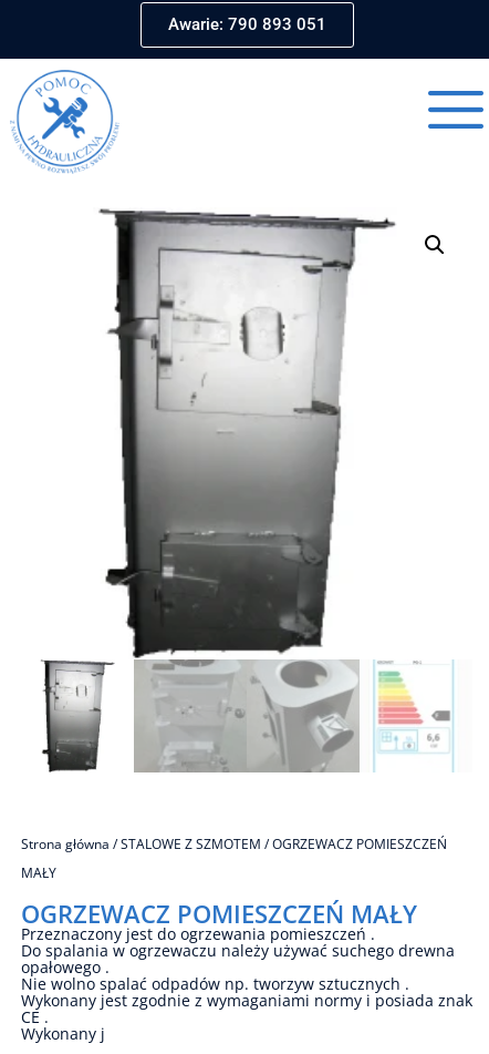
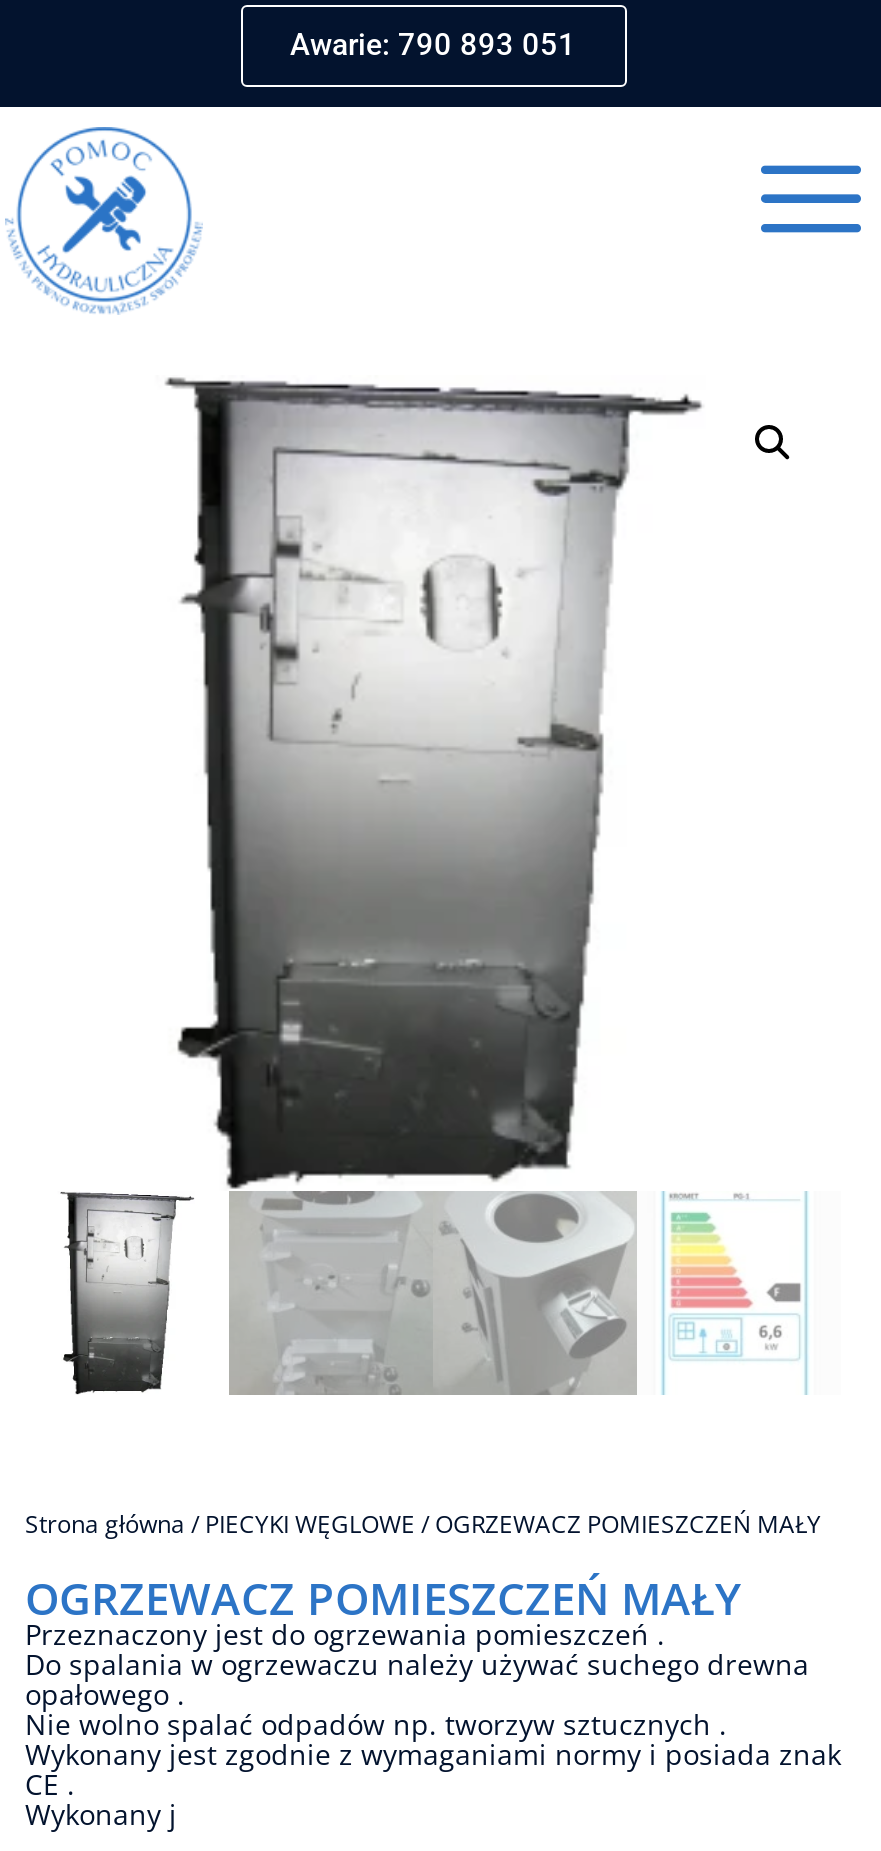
[21,835,447,882] Strona główna / STALOWE Z SZMOTEM / OGRZEWACZ POMIESZCZEŃ | MAŁY -> [25,1507,821,1541] Strona główna / PIECYKI WĘGLOWE / OGRZEWACZ POMIESZCZEŃ MAŁY

